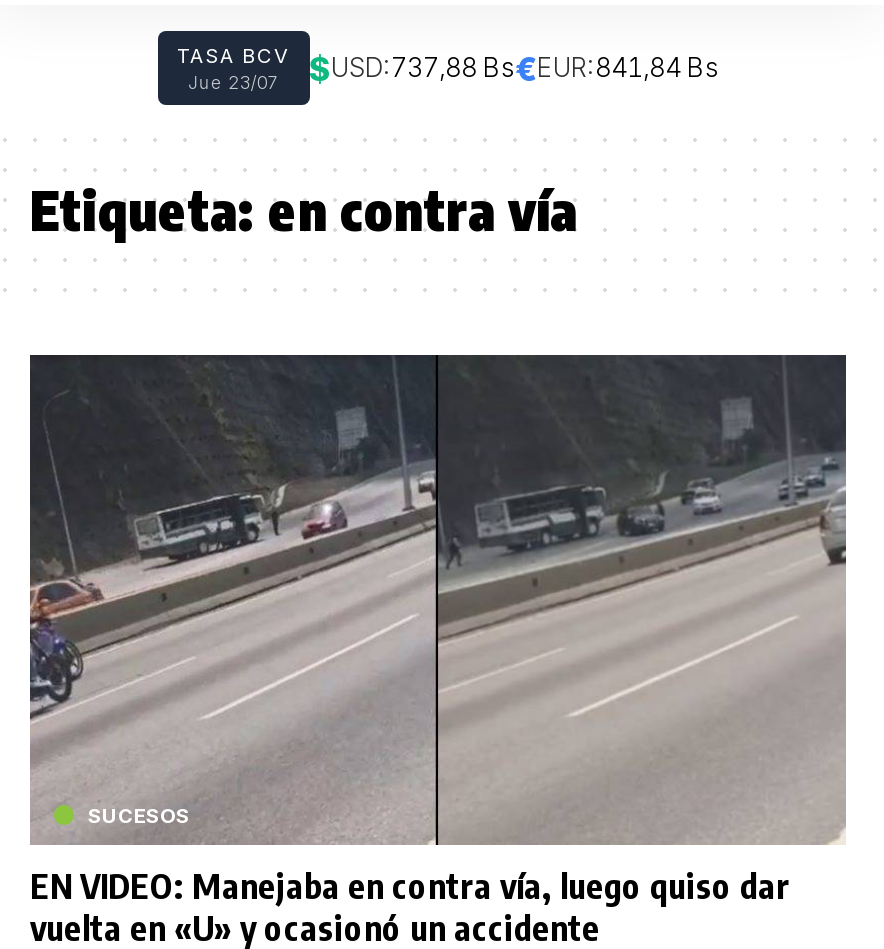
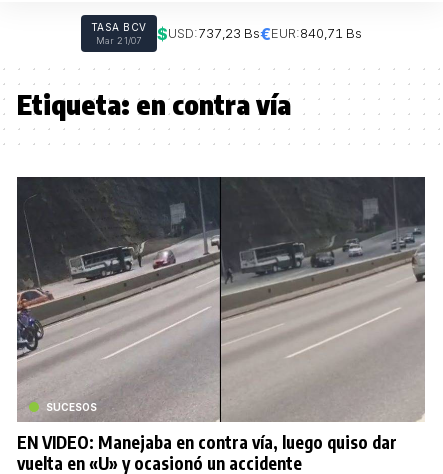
[188,48,719,93] Jue 23/07 | $USD:737,88 Bs€EUR:841,84 Bs -> [96,24,361,46] Mar 21/07 | $USD:737,23 Bs€EUR:840,71 Bs

